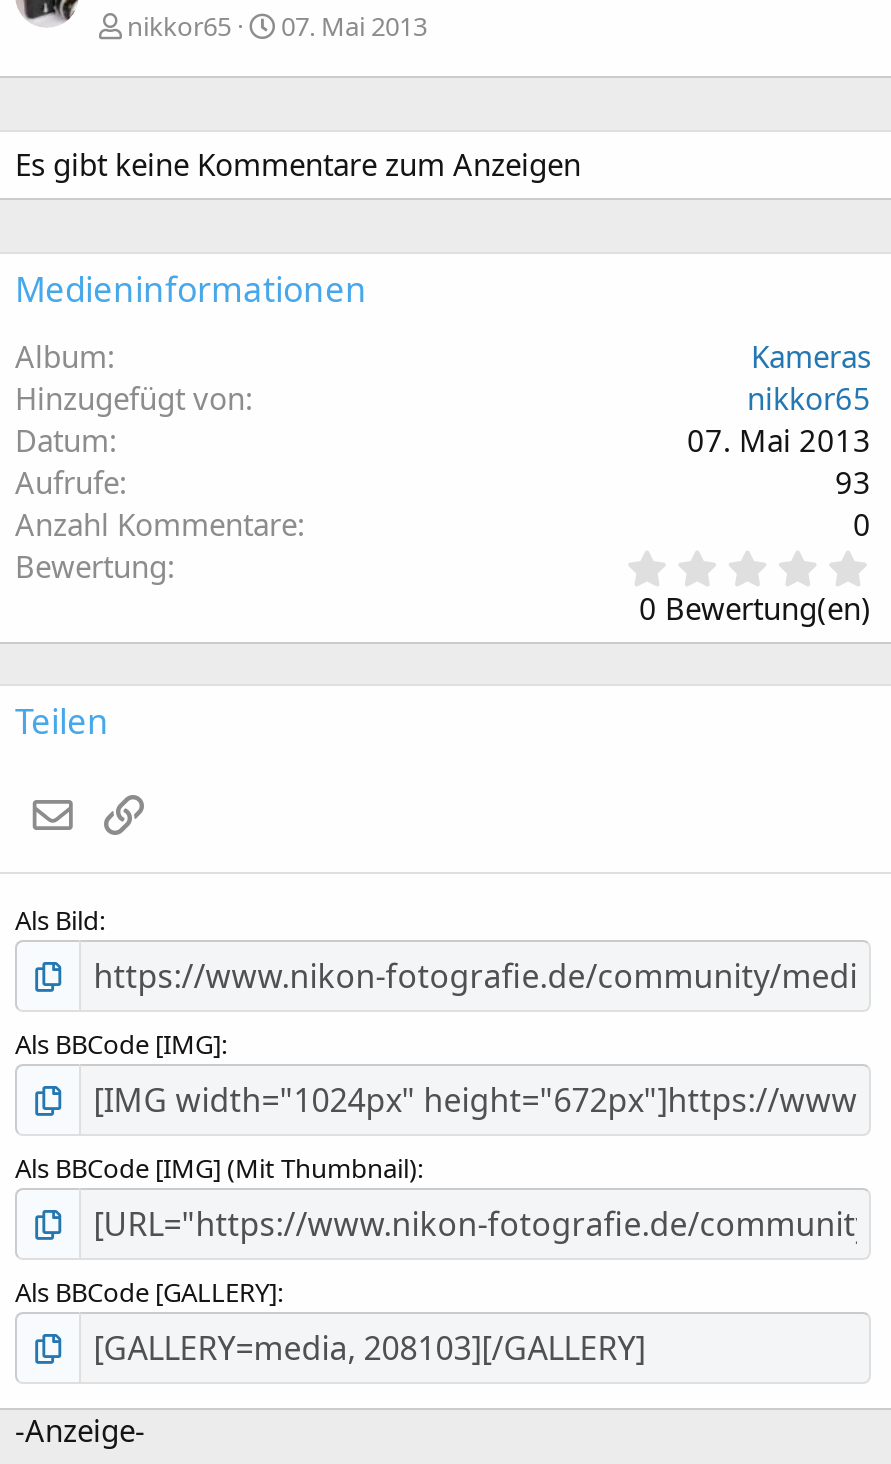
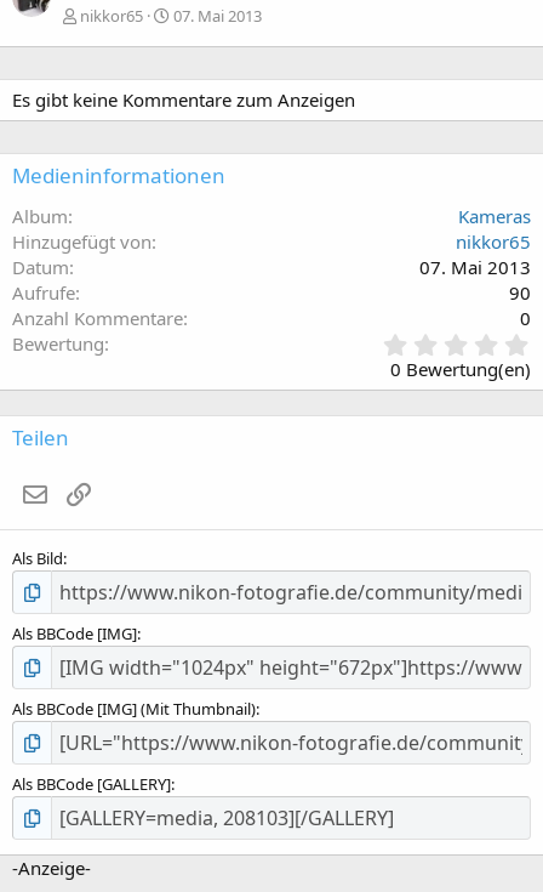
[835,463,871,503] 93 -> [509,281,531,305] 90

